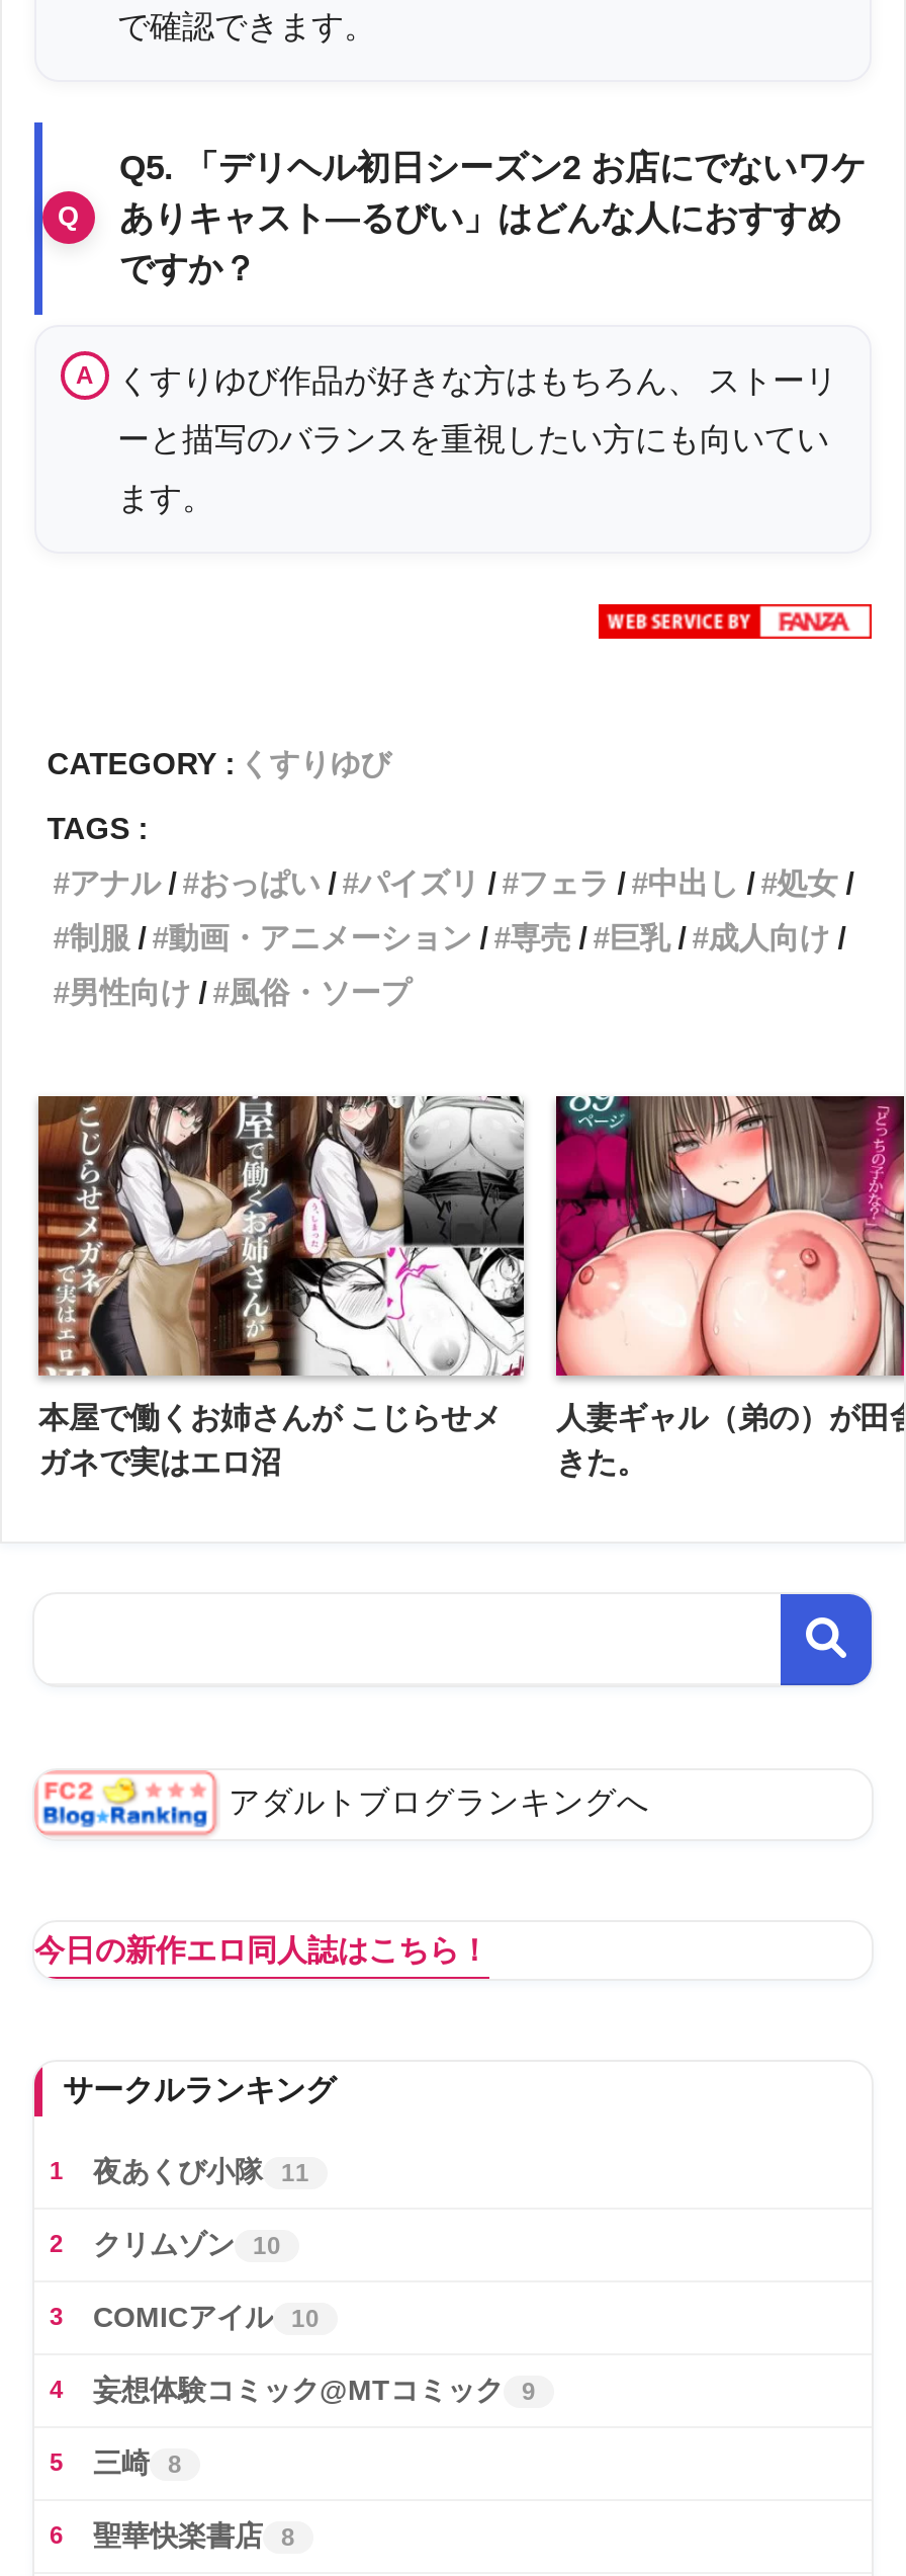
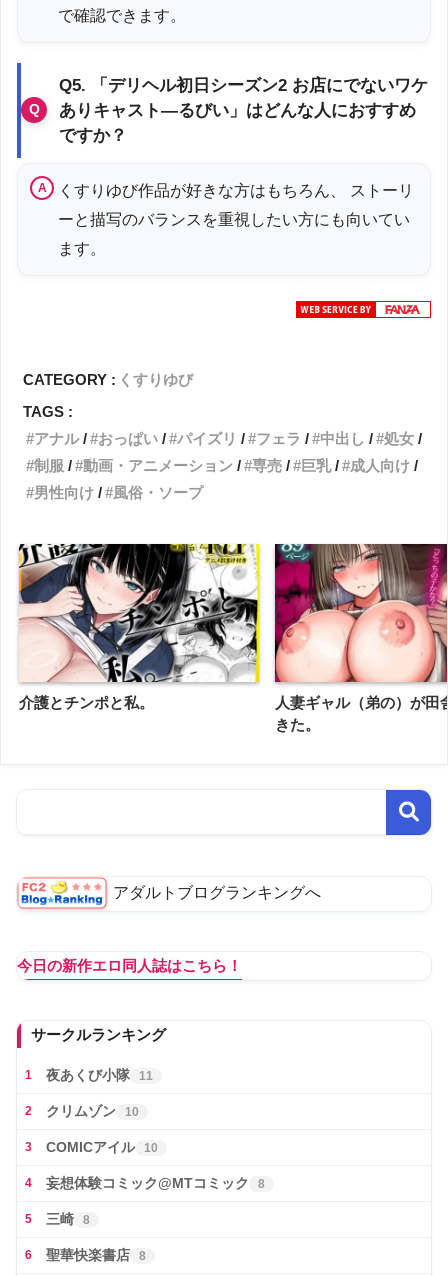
[36,1094,526,1480] [image] | 本屋で働くお姉さんが こじらせメ | ガネで実はエロ沼 -> [18,543,260,711] [image] | 介護とチンポと私。
[50,2374,536,2406] 4 妄想体験コミック@MTコミック 9 -> [24,1175,265,1191] 4 妄想体験コミック@MTコミック 8

